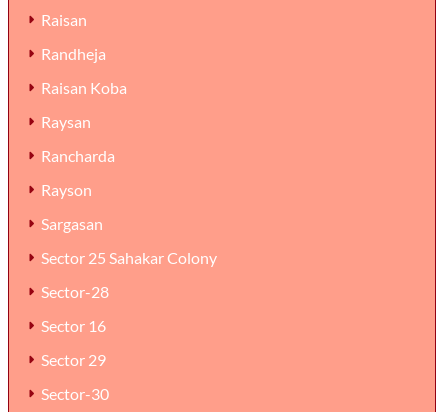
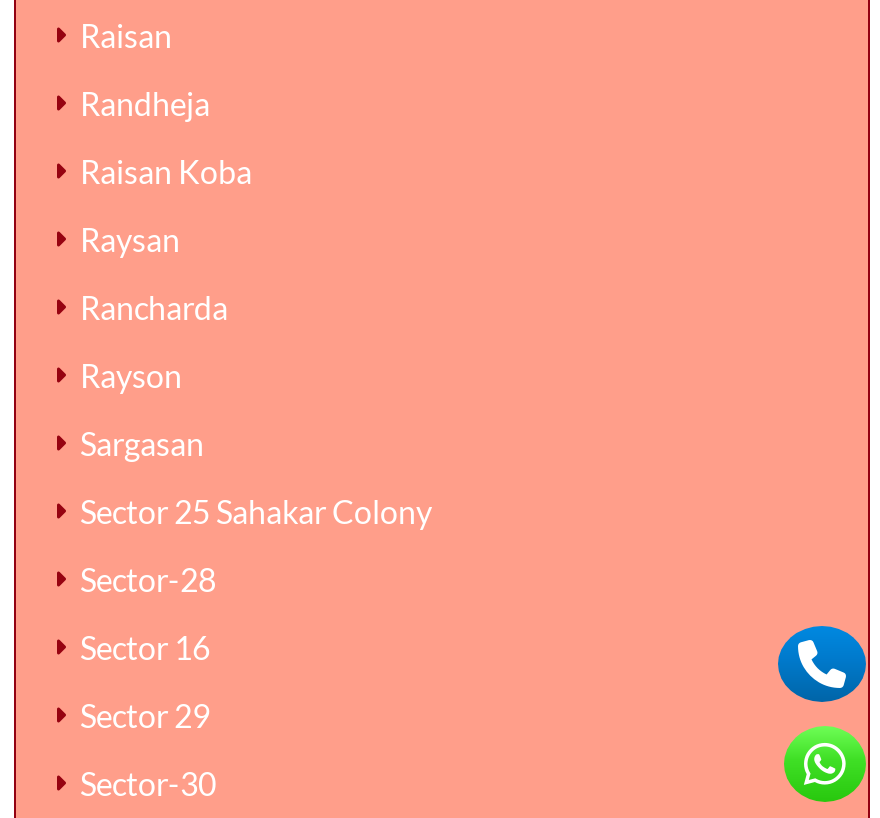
none -> [776,624,868,704] [image]
none -> [782,724,868,804] [image]

